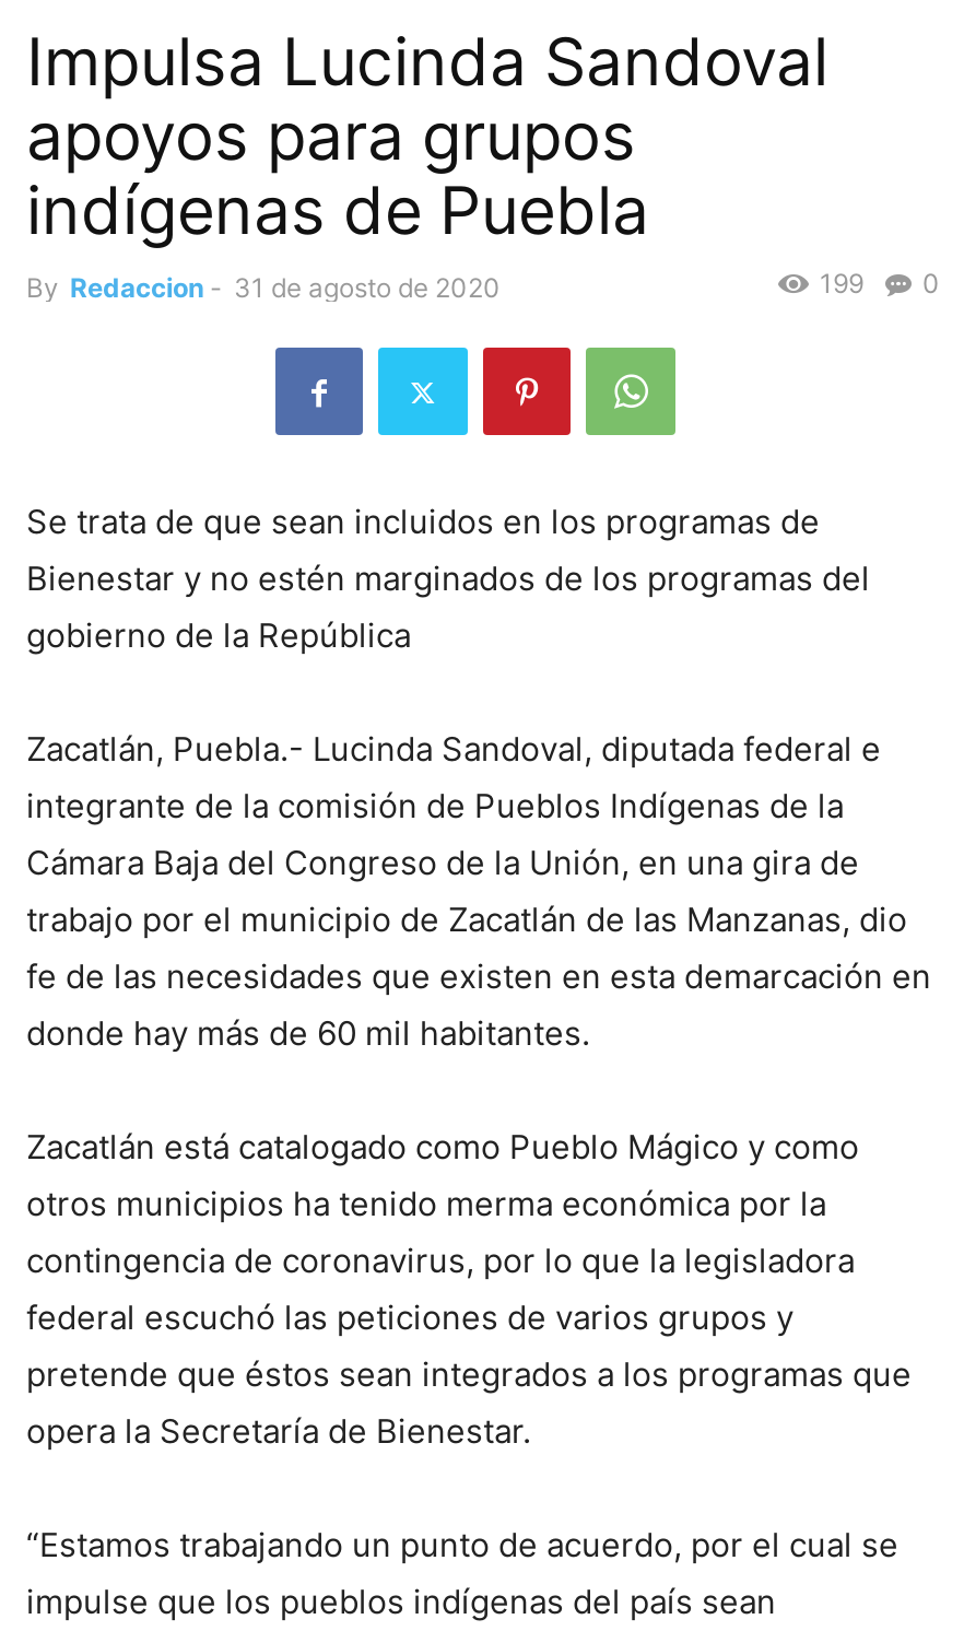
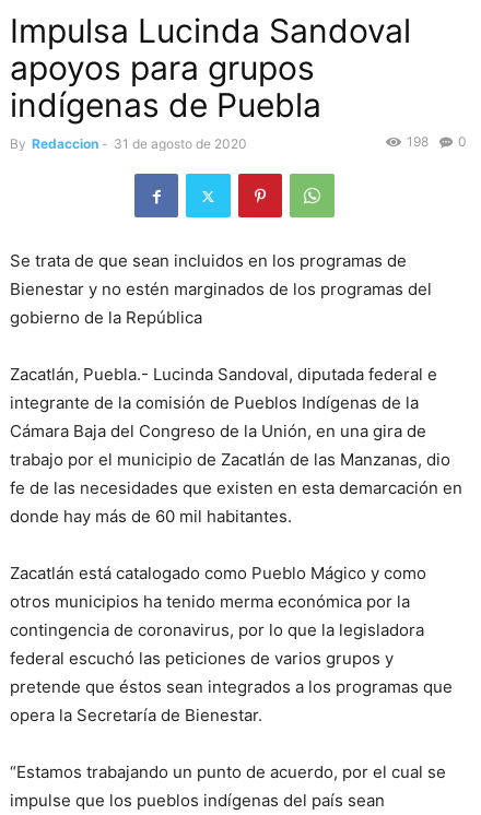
[820,267,940,300] 199 0 -> [407,133,467,150] 198 0

